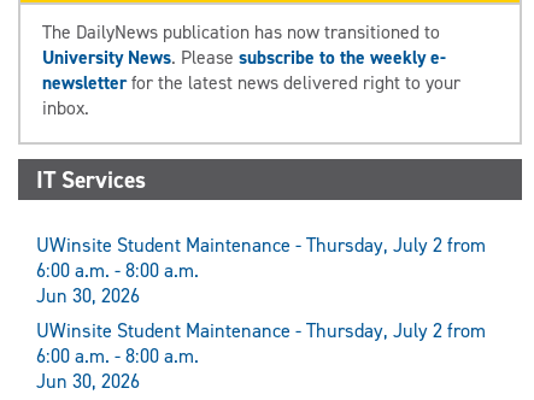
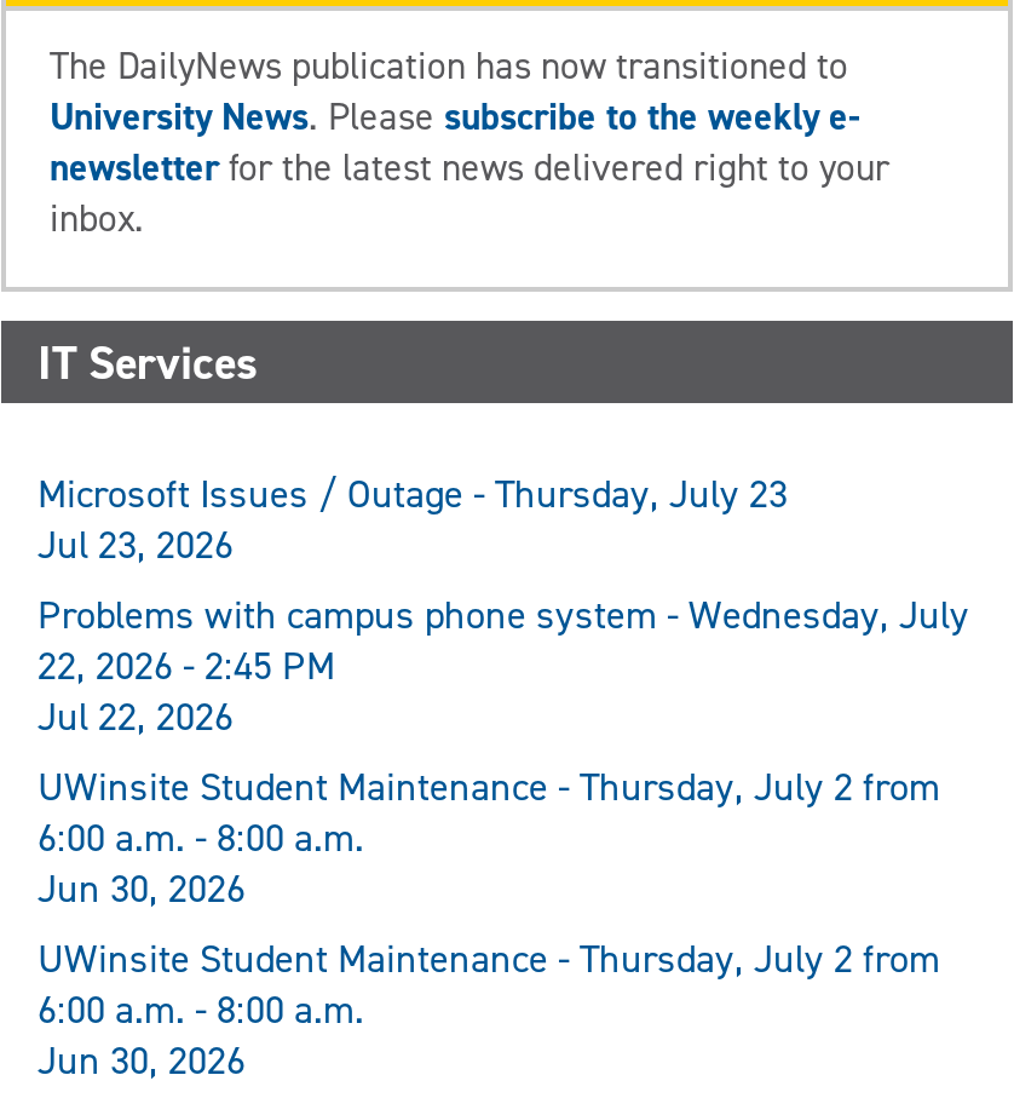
none -> [38,468,969,742] Microsoft Issues / Outage - Thursday, July 23 | Jul 23, 2026 | Problems with campus phone system - Wednesday, July | 22, 2026 - 2:45 PM | Jul 22, 2026

